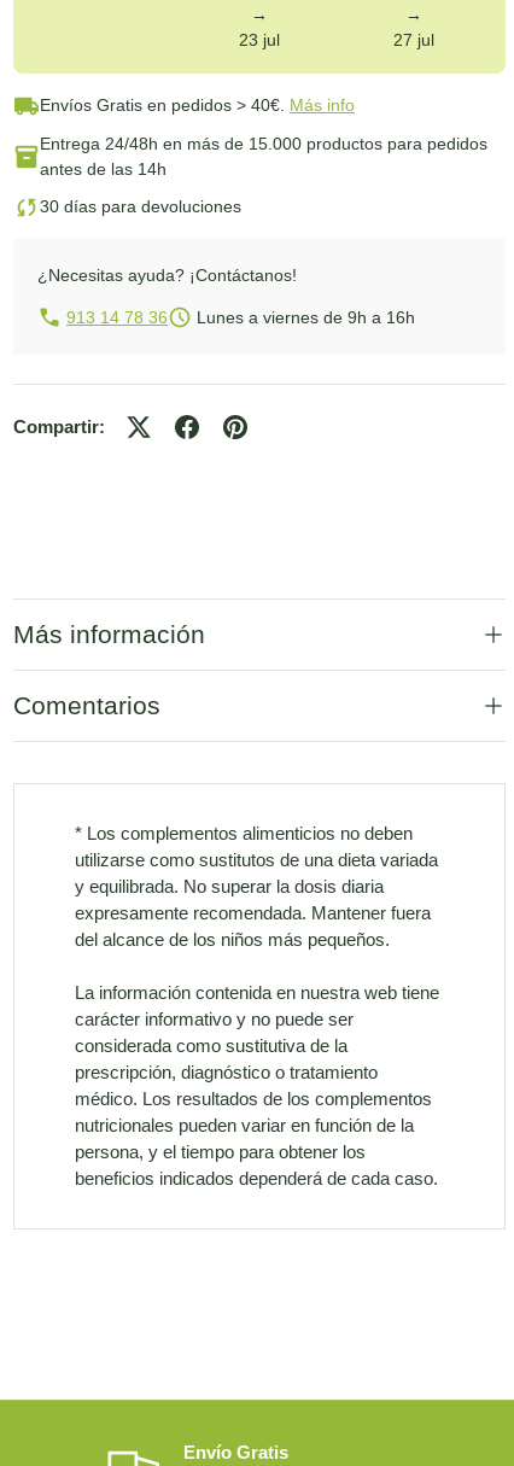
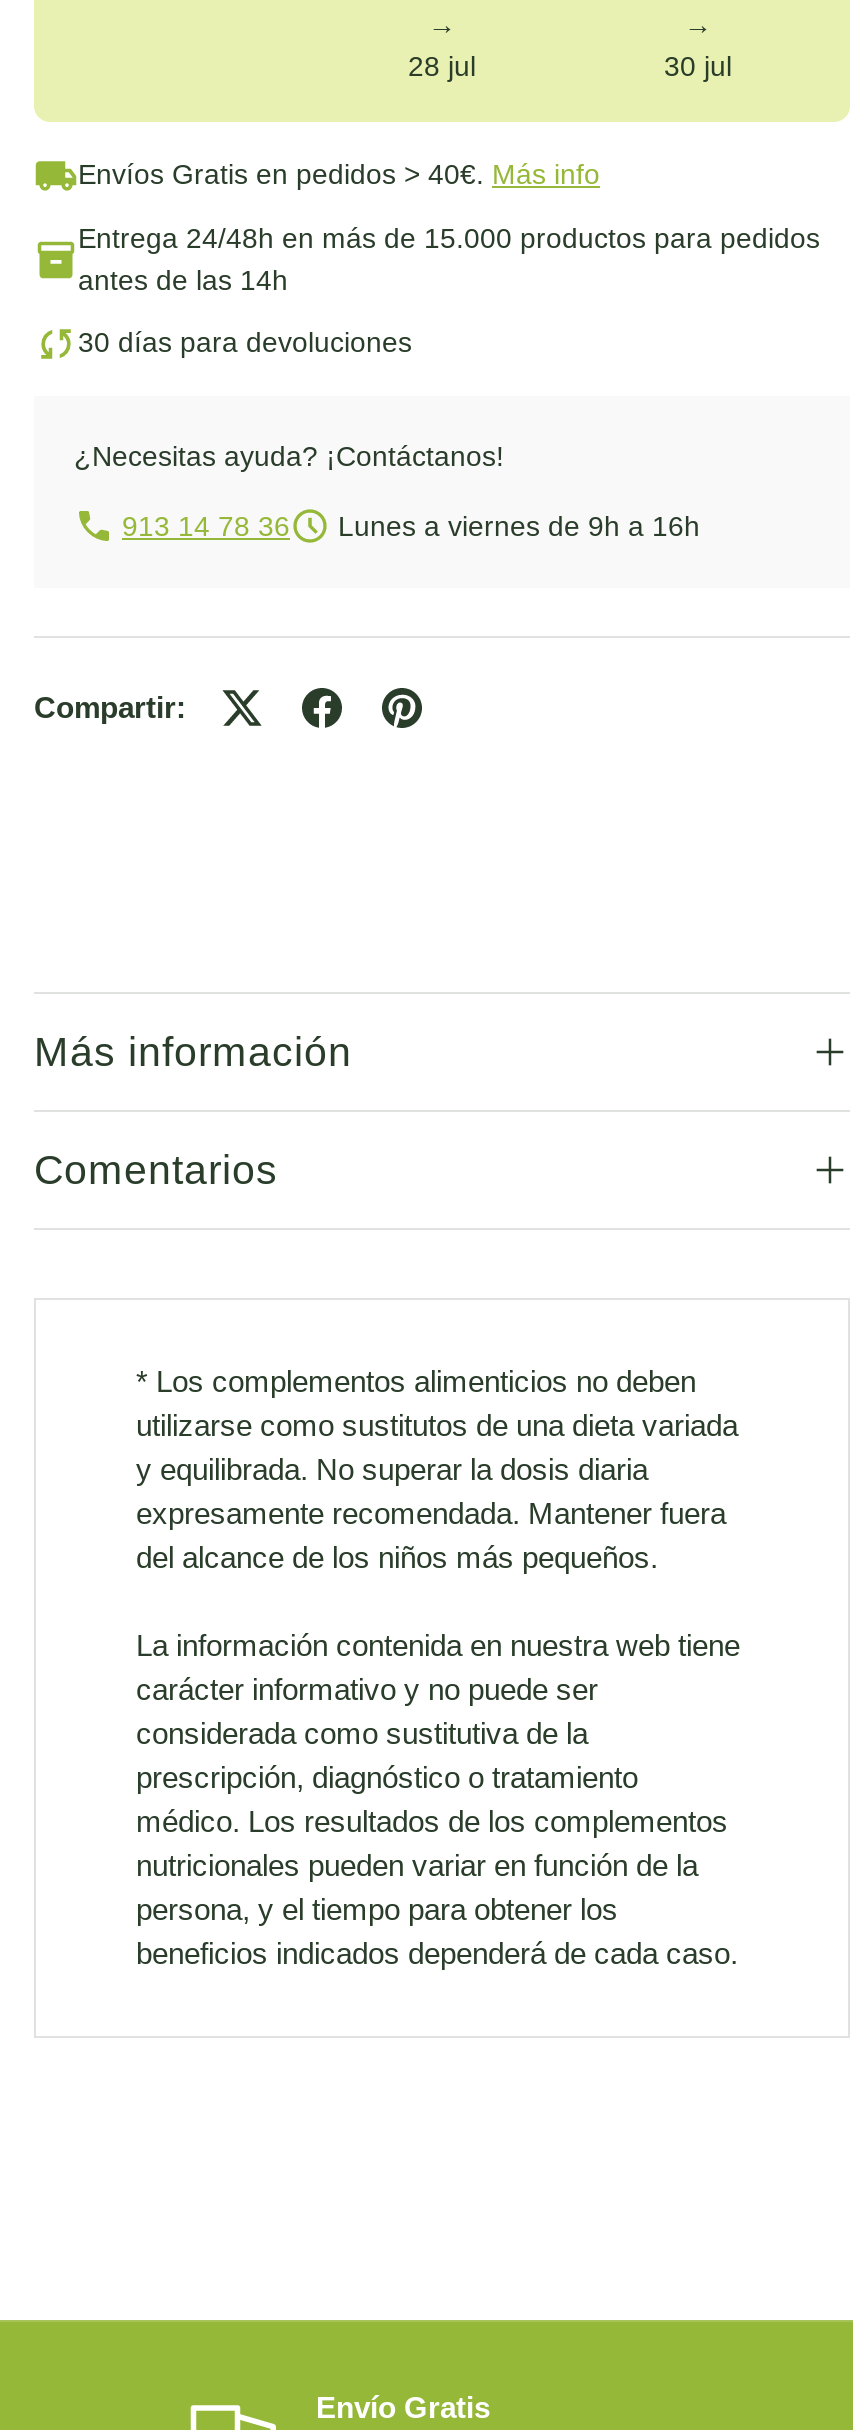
[239,30,280,49] 23 jul -> [408,49,476,81] 28 jul
[393,30,434,49] 27 jul -> [664,49,732,81] 30 jul

